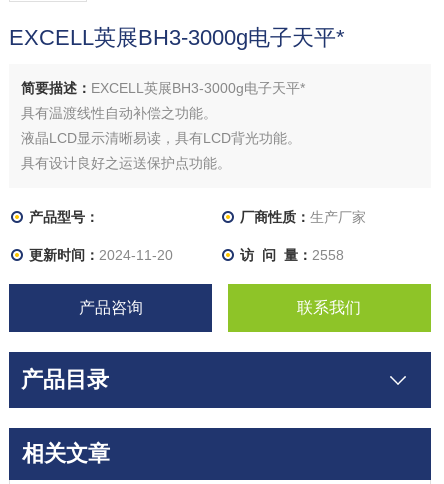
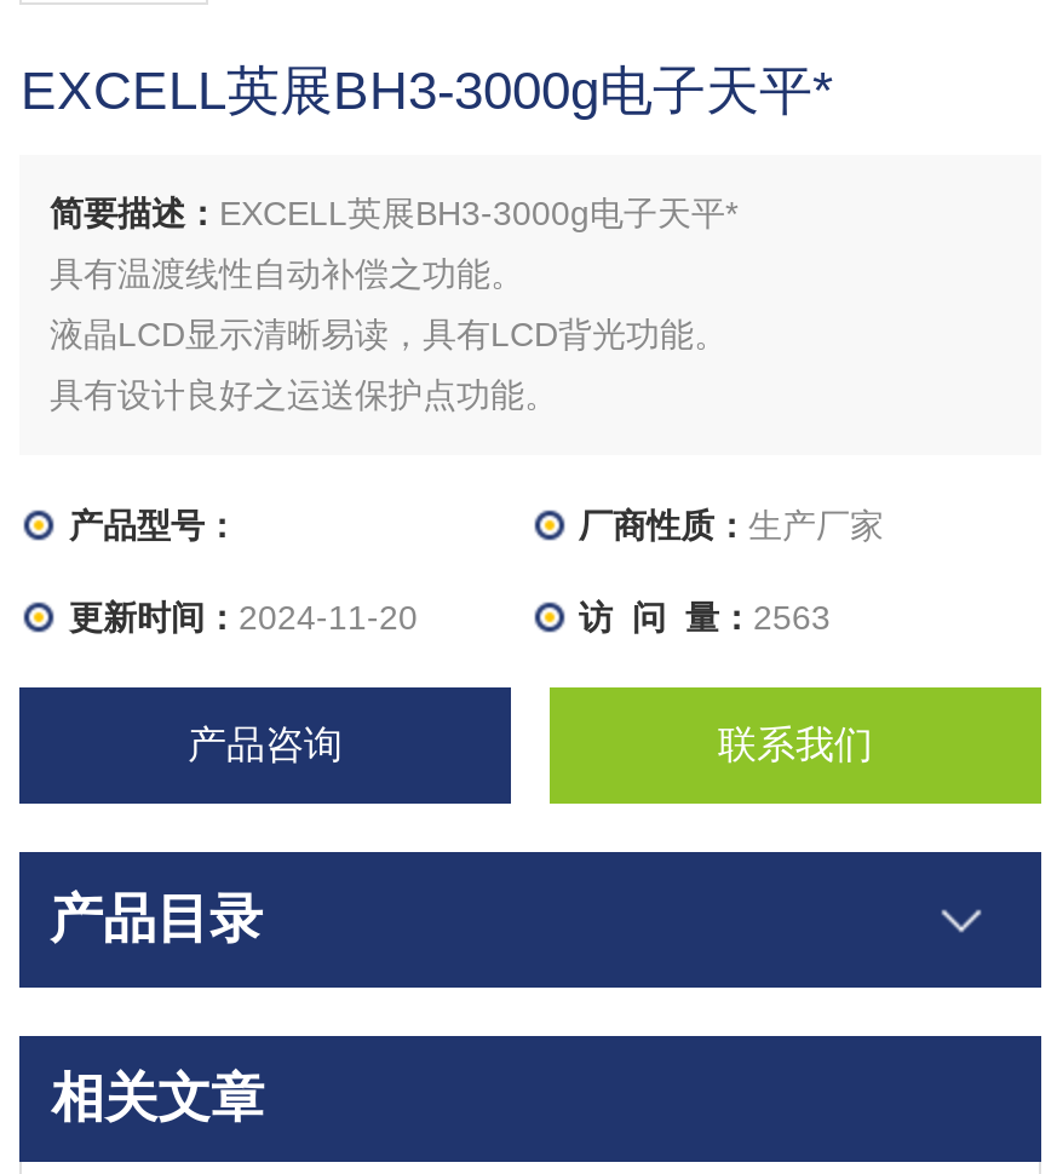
[240,247,344,263] 访 问 量：2558 -> [579,598,831,637] 访 问 量：2563

